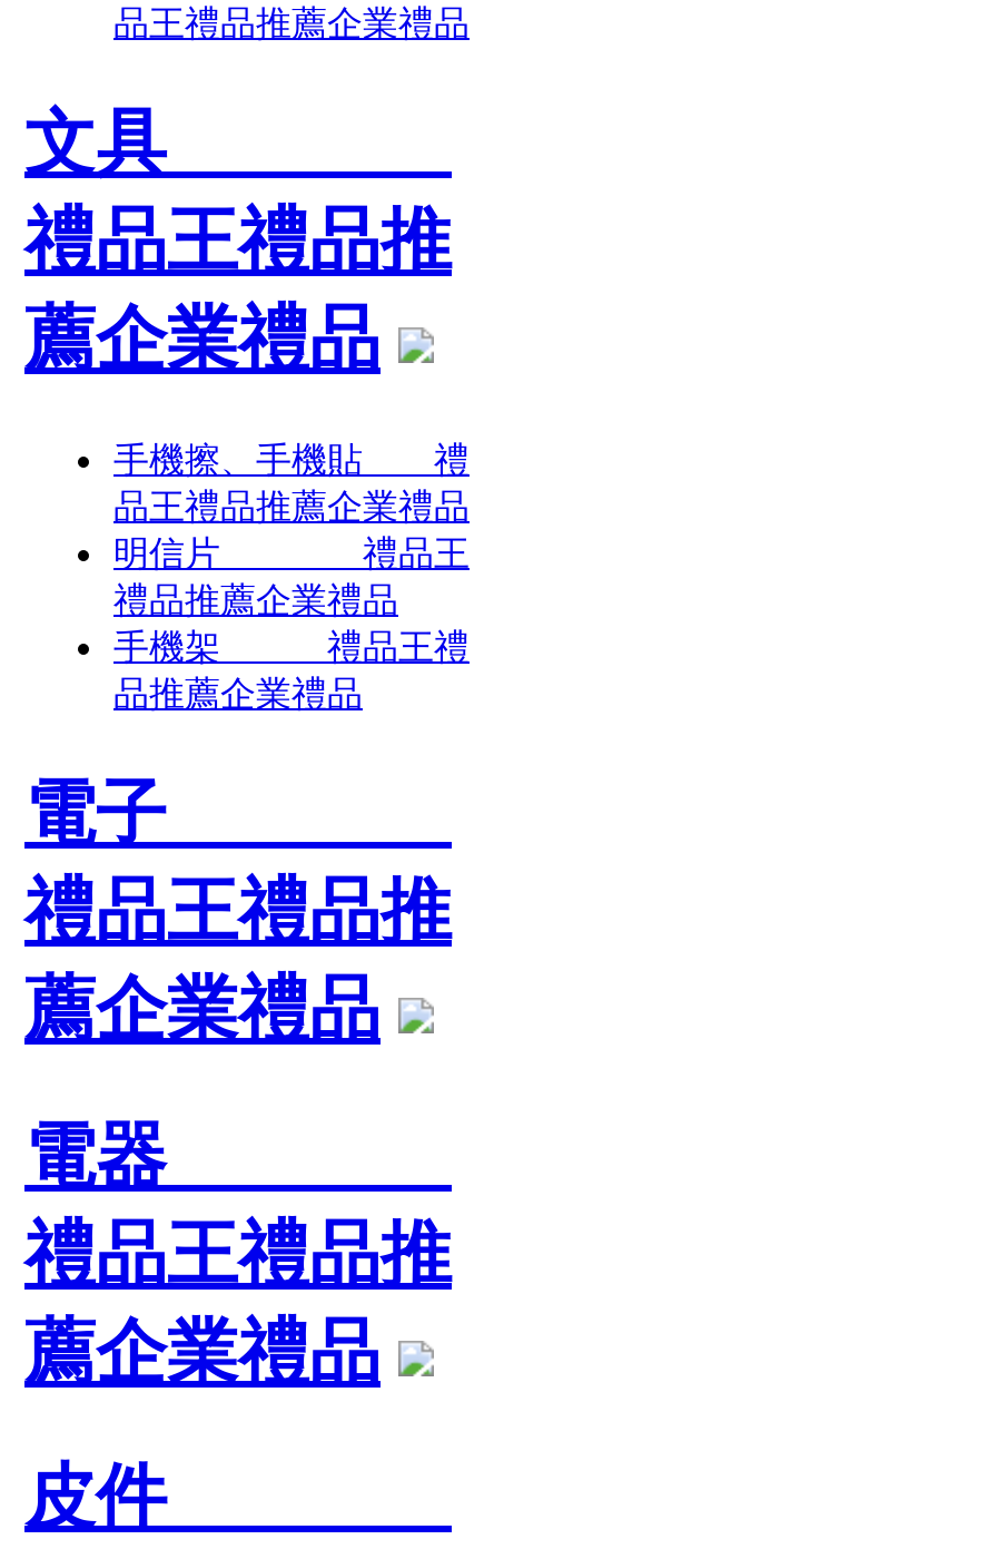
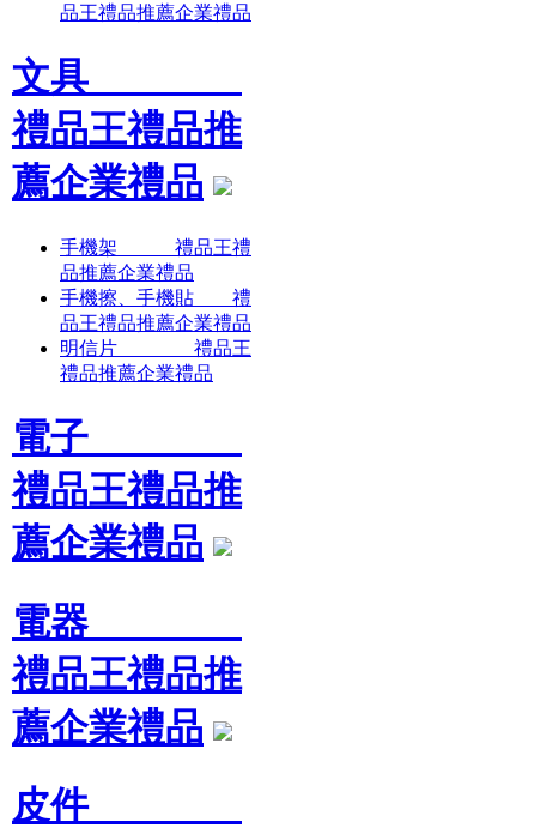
moved [113,488,470,619] -> [60,313,251,383]: 品王禮品推薦企業禮品 | 明信片 禮品王 | 禮品推薦企業禮品
moved [113,628,470,712] -> [60,237,251,283]: 手機架 禮品王禮 | 品推薦企業禮品

